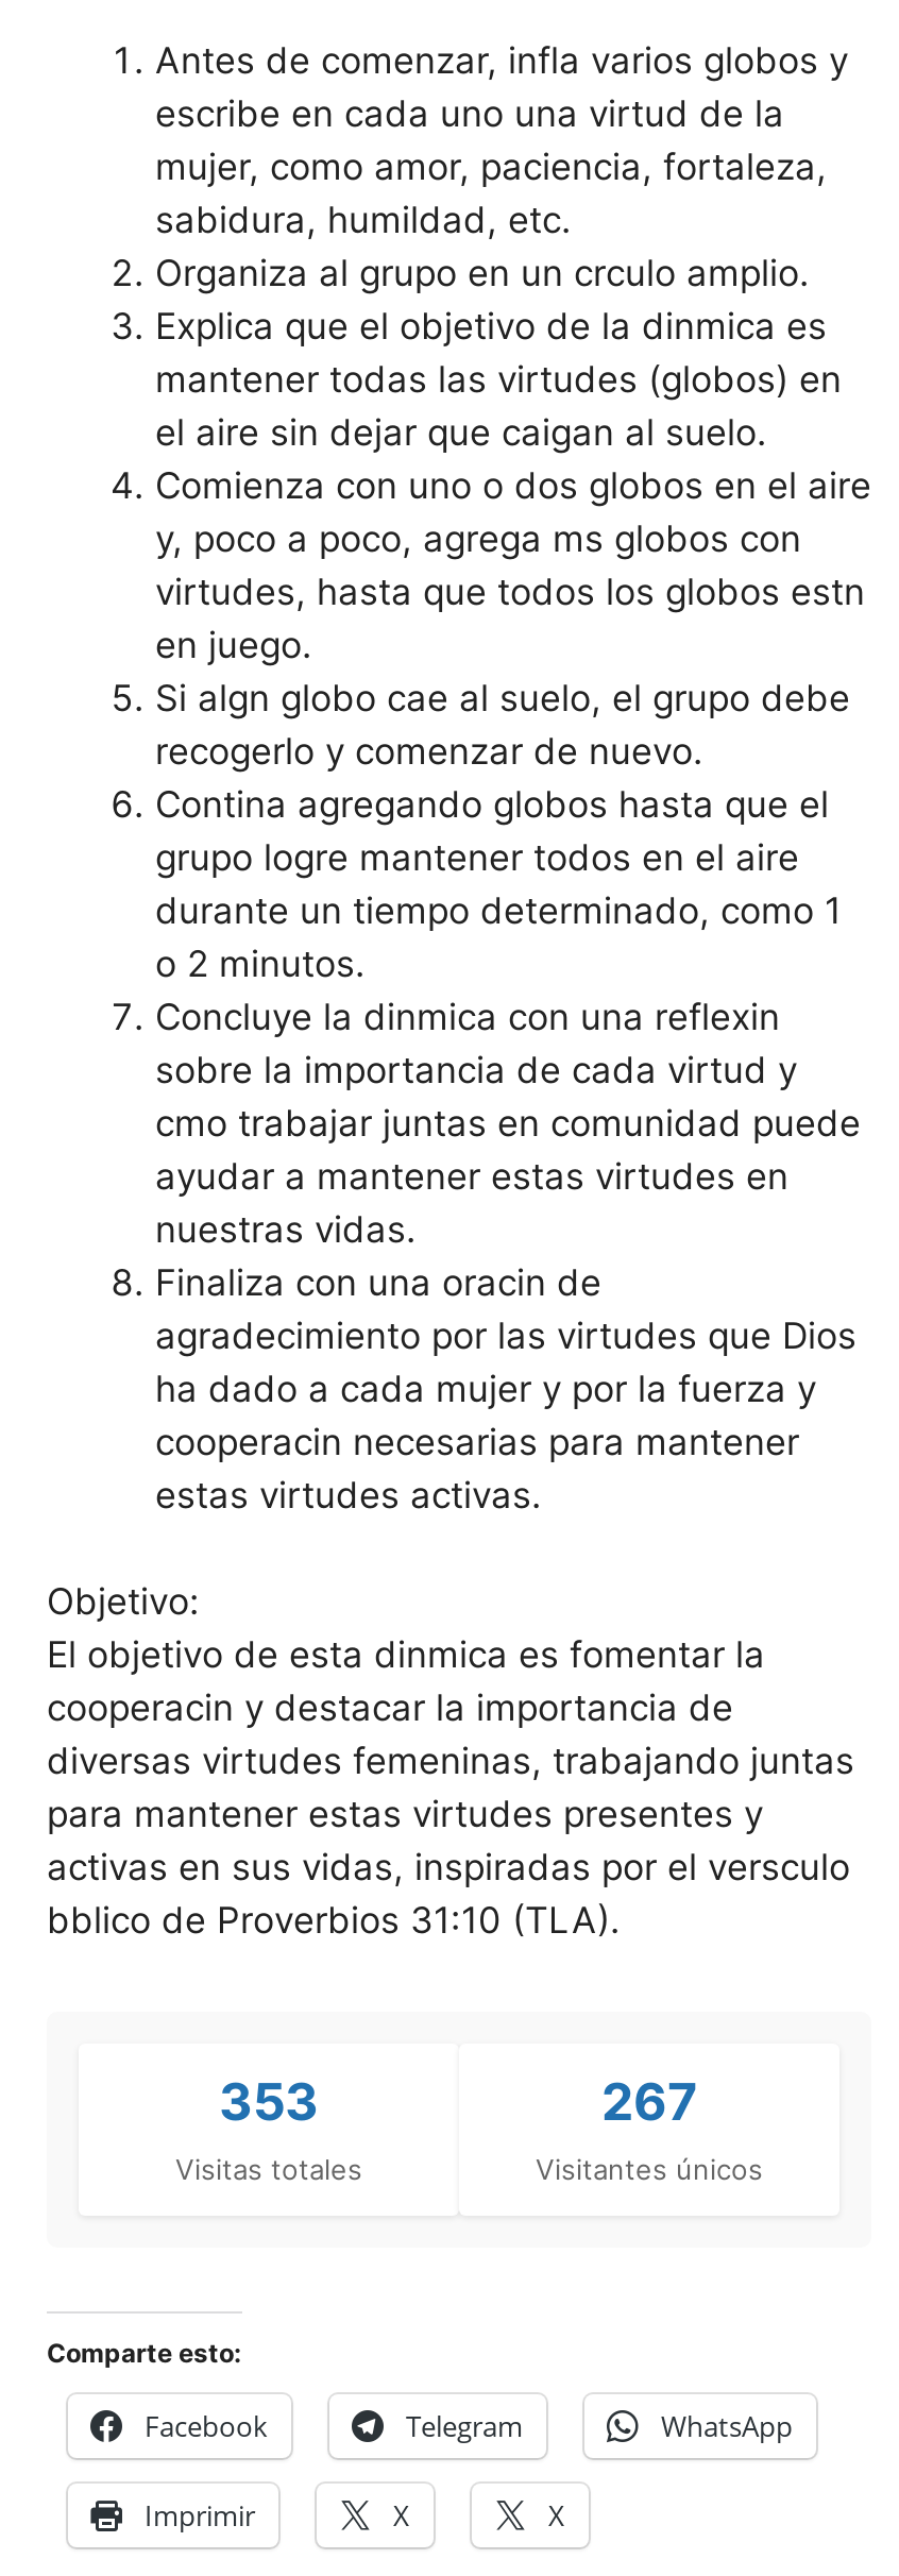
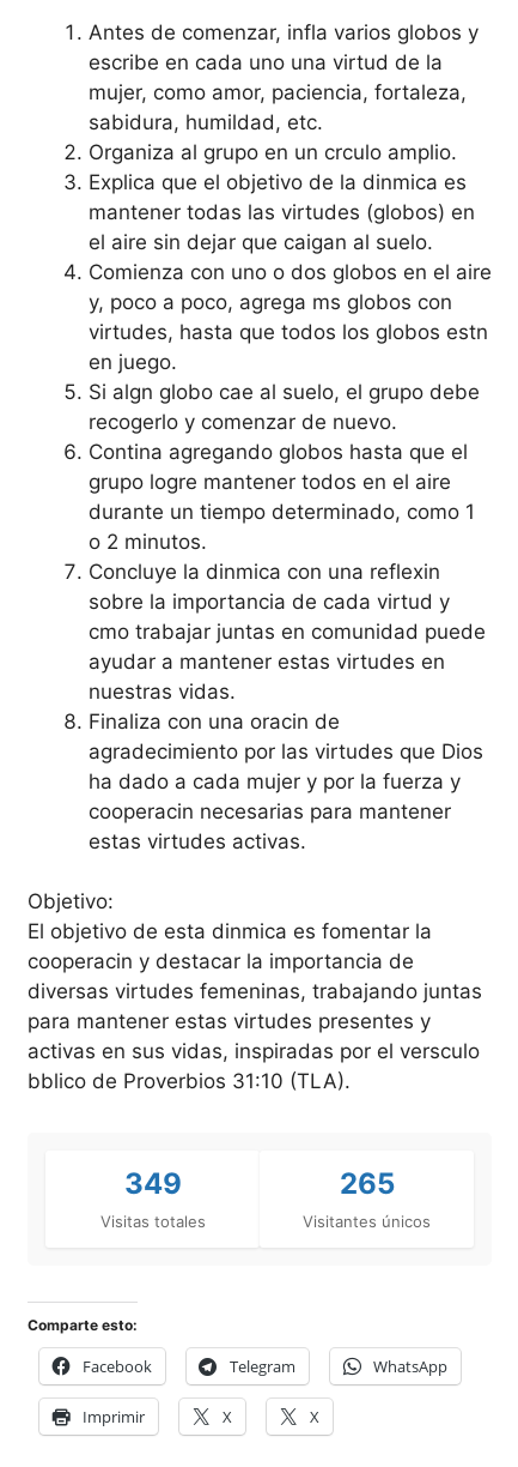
[219,2072,319,2133] 353 -> [124,1167,181,1201] 349
[601,2072,697,2133] 267 -> [339,1167,394,1201] 265

